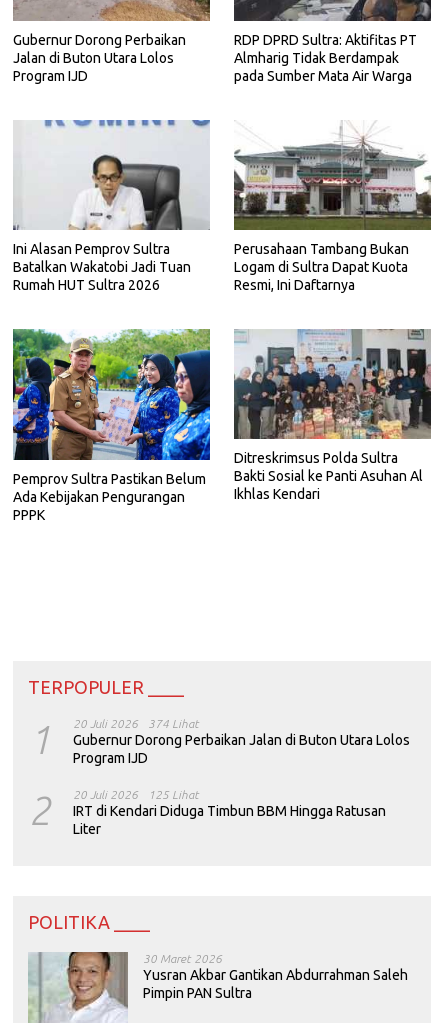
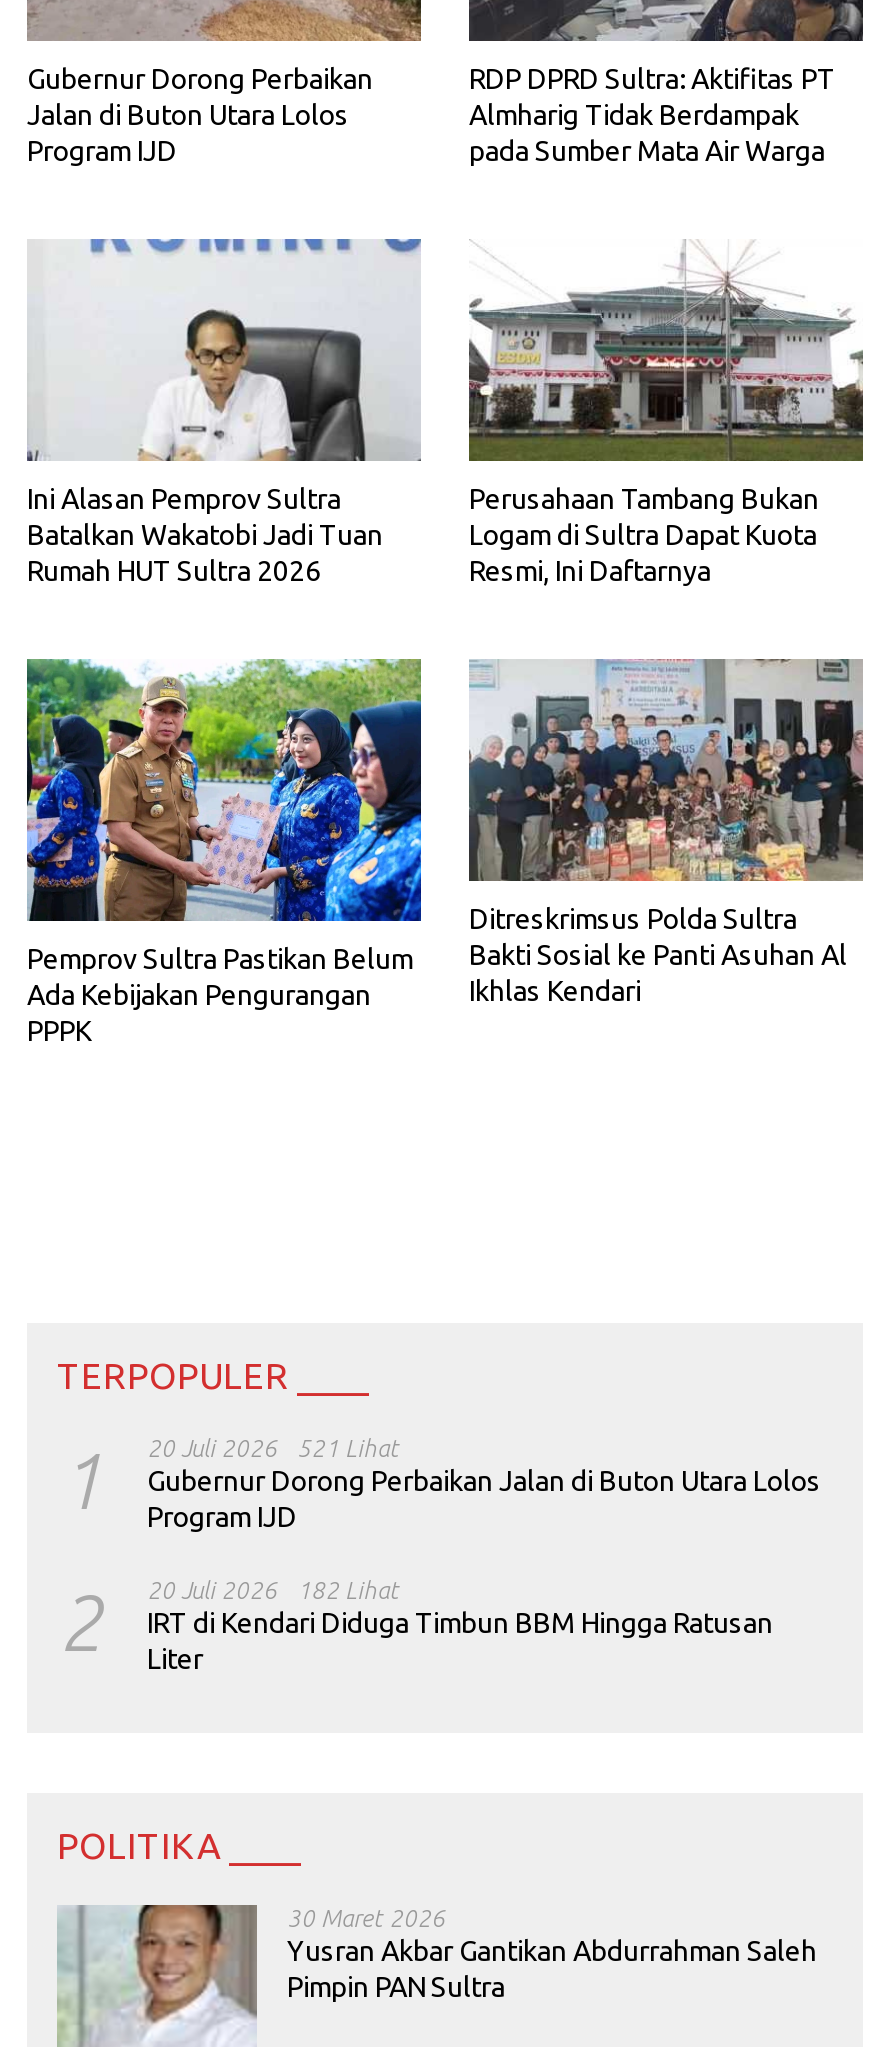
[28,717,410,766] 1 20 Juli 2026 Gubernur Dorong Perbaikan Jalan di Buton Utara Lolos Program IJD 374 Lihat -> [57,1435,821,1533] 1 20 Juli 2026 Gubernur Dorong Perbaikan Jalan di Buton Utara Lolos Program IJD 521 Lihat
[28,788,386,837] 2 20 Juli 2026 IRT di Kendari Diduga Timbun BBM Hingga Ratusan Liter 125 Lihat -> [57,1577,773,1675] 2 20 Juli 2026 IRT di Kendari Diduga Timbun BBM Hingga Ratusan Liter 182 Lihat

